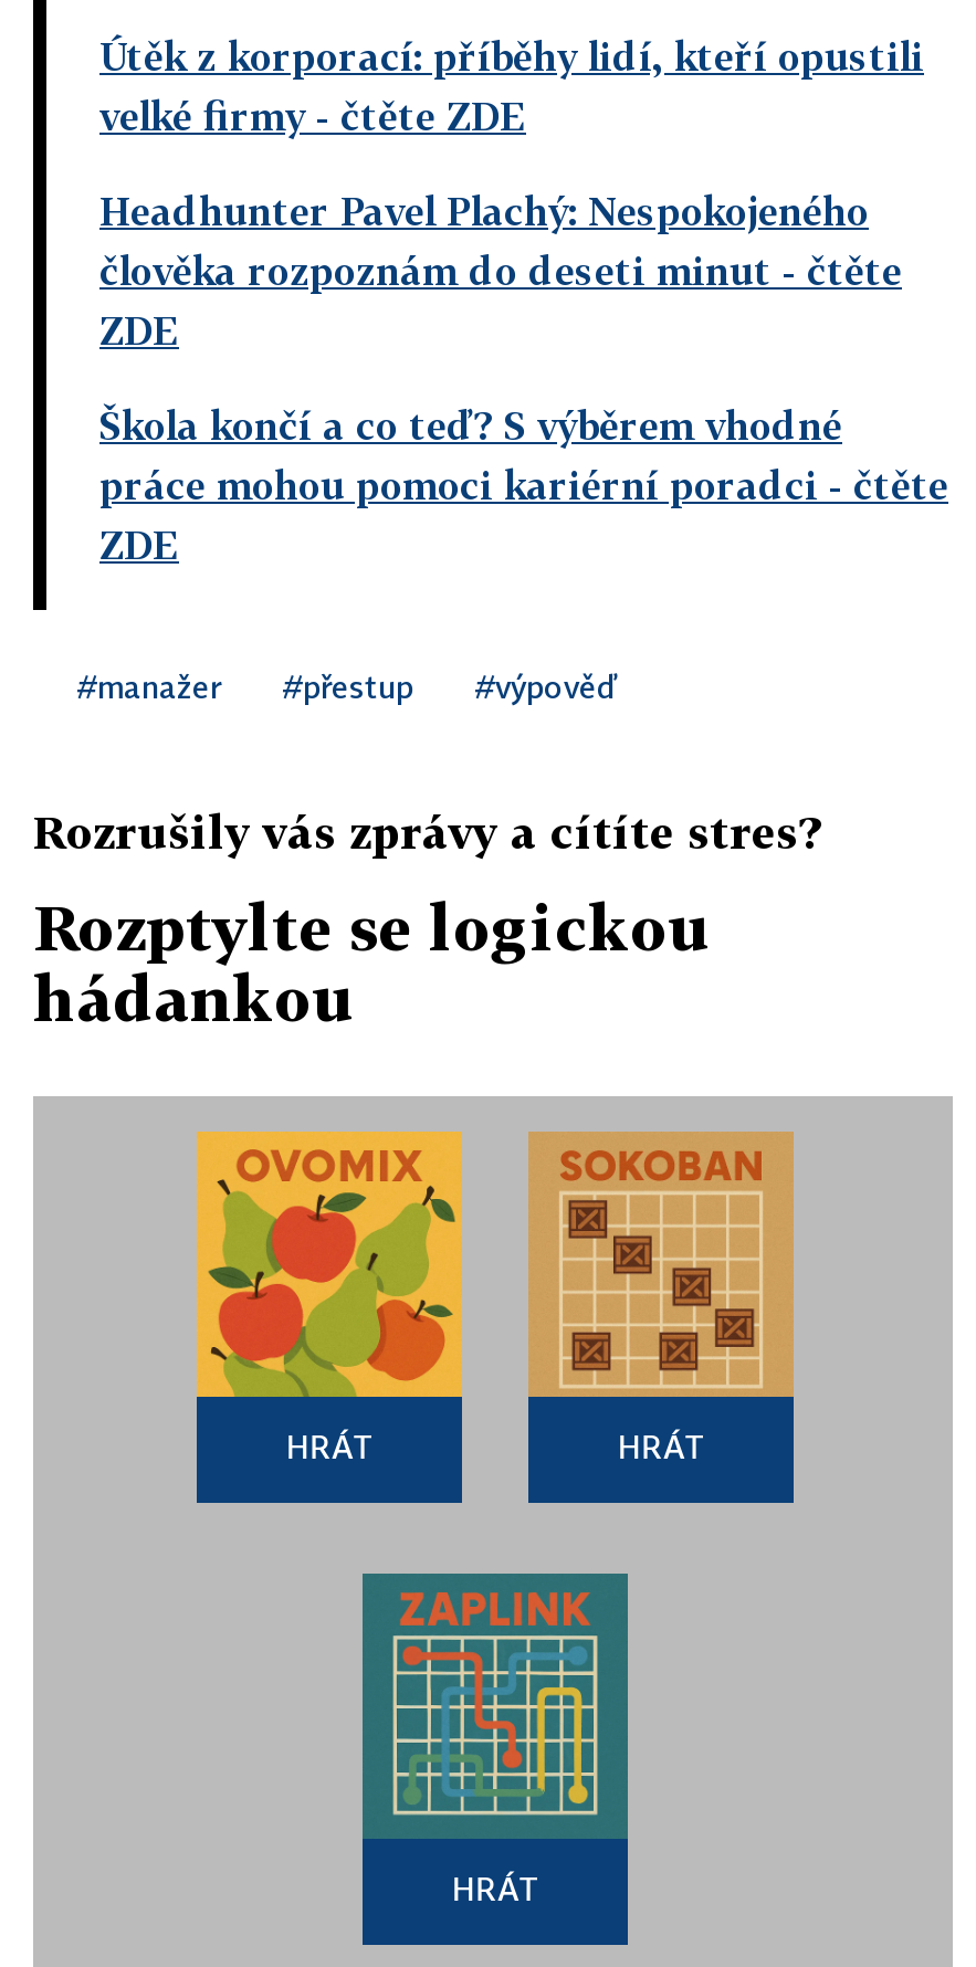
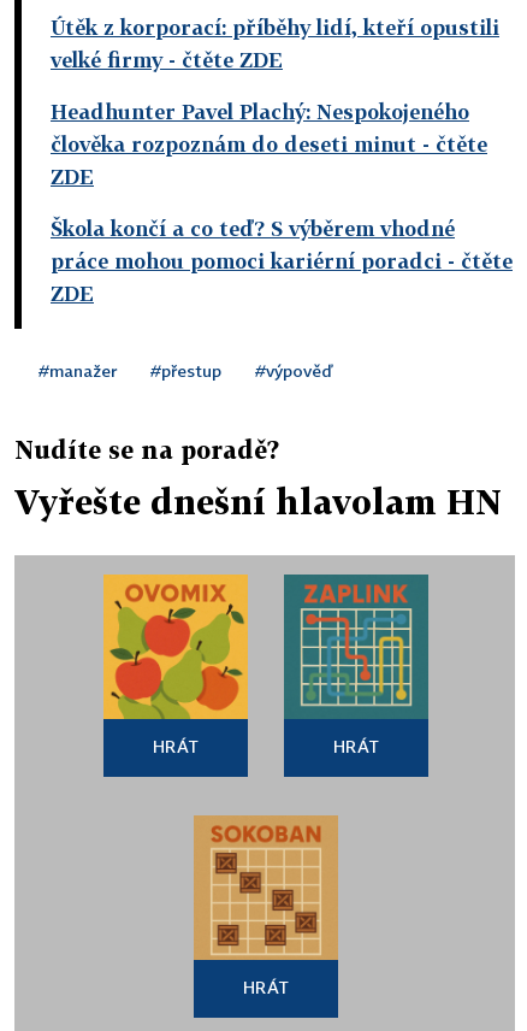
[33,804,820,858] Rozrušily vás zprávy a cítíte stres? -> [14,435,279,464] Nudíte se na poradě?
[33,891,712,1034] Rozptylte se logickou | hádankou -> [14,482,502,522] Vyřešte dnešní hlavolam HN
moved [528,1132,794,1399] -> [194,815,338,961]: [image]
moved [360,1571,630,1839] -> [283,573,430,719]: [image]

